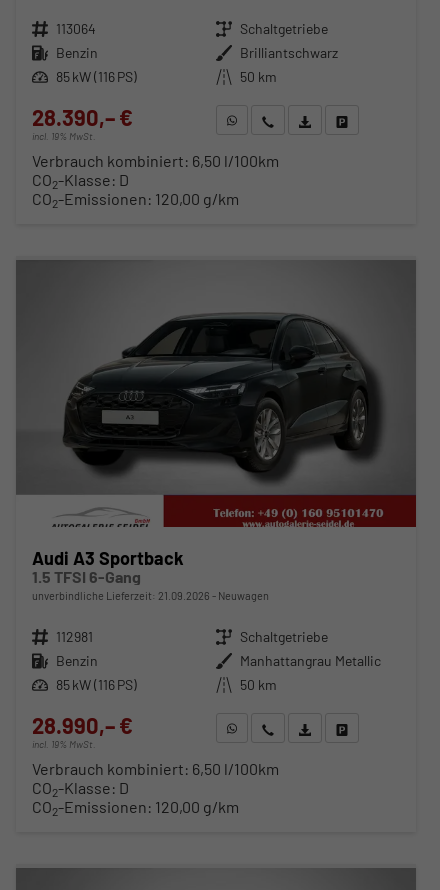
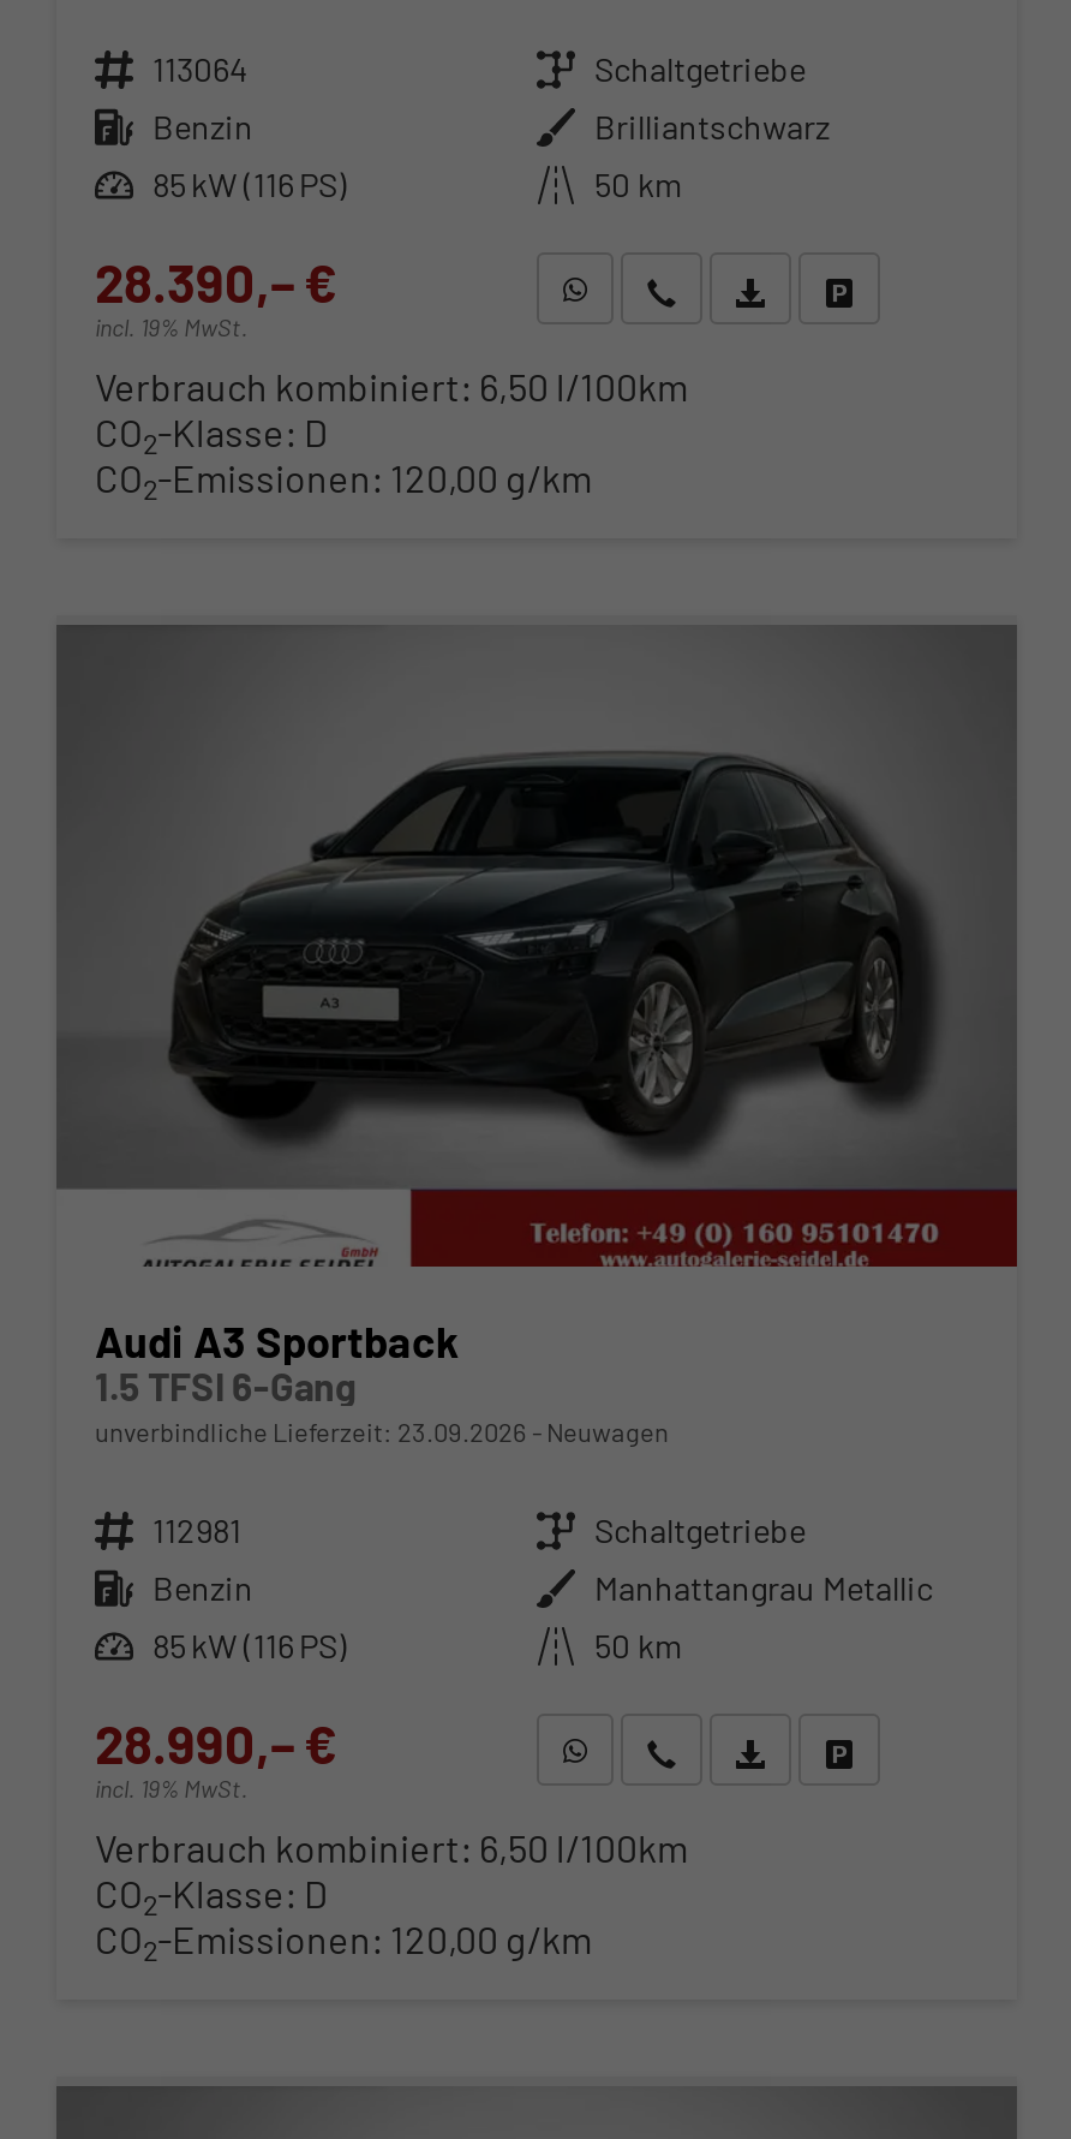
[32,589,269,602] unverbindliche Lieferzeit: 21.09.2026 Neuwagen -> [95,1415,669,1446] unverbindliche Lieferzeit: 23.09.2026 Neuwagen

